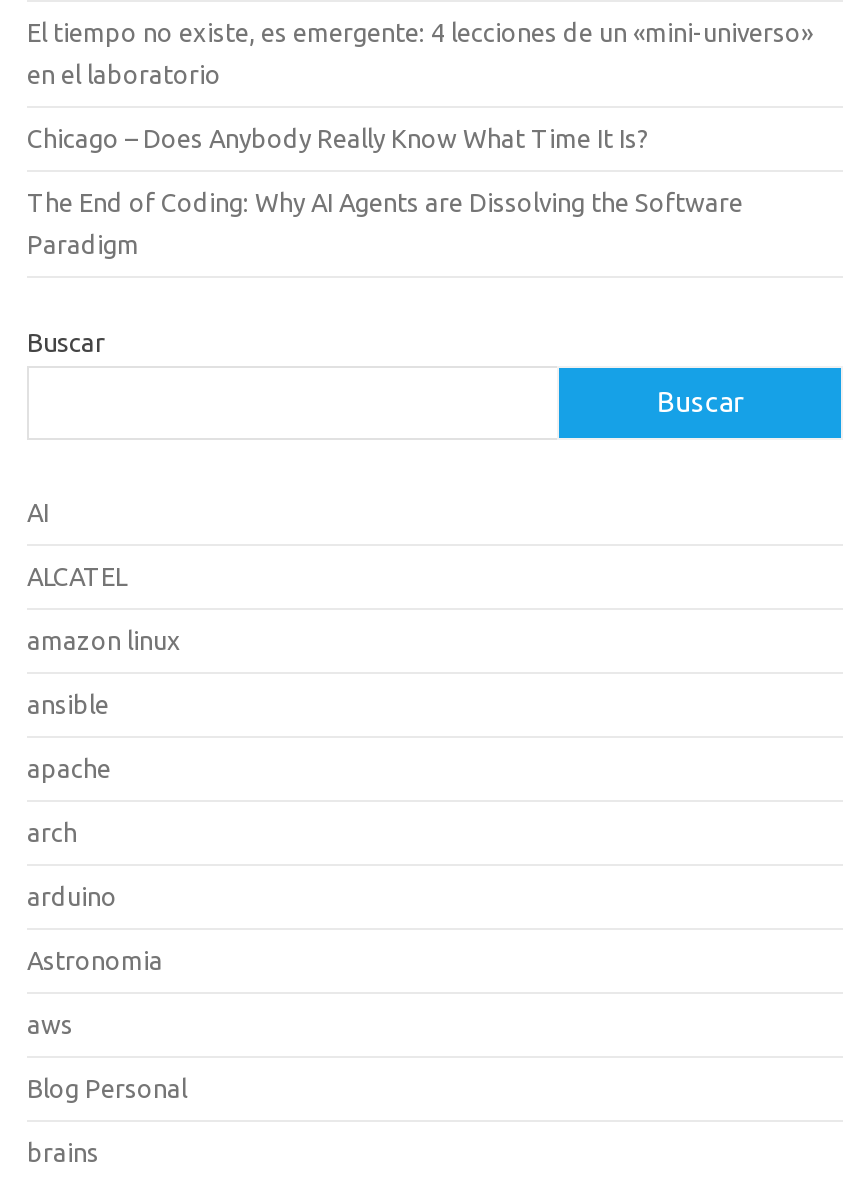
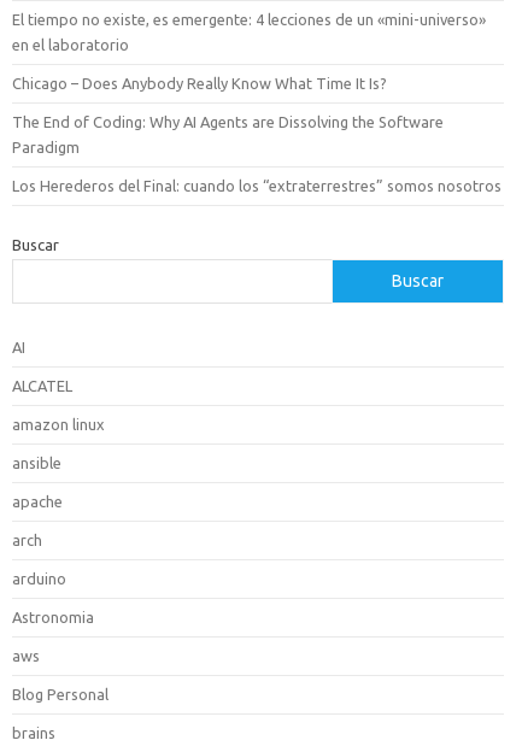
none -> [12,177,502,194] Los Herederos del Final: cuando los “extraterrestres” somos nosotros

